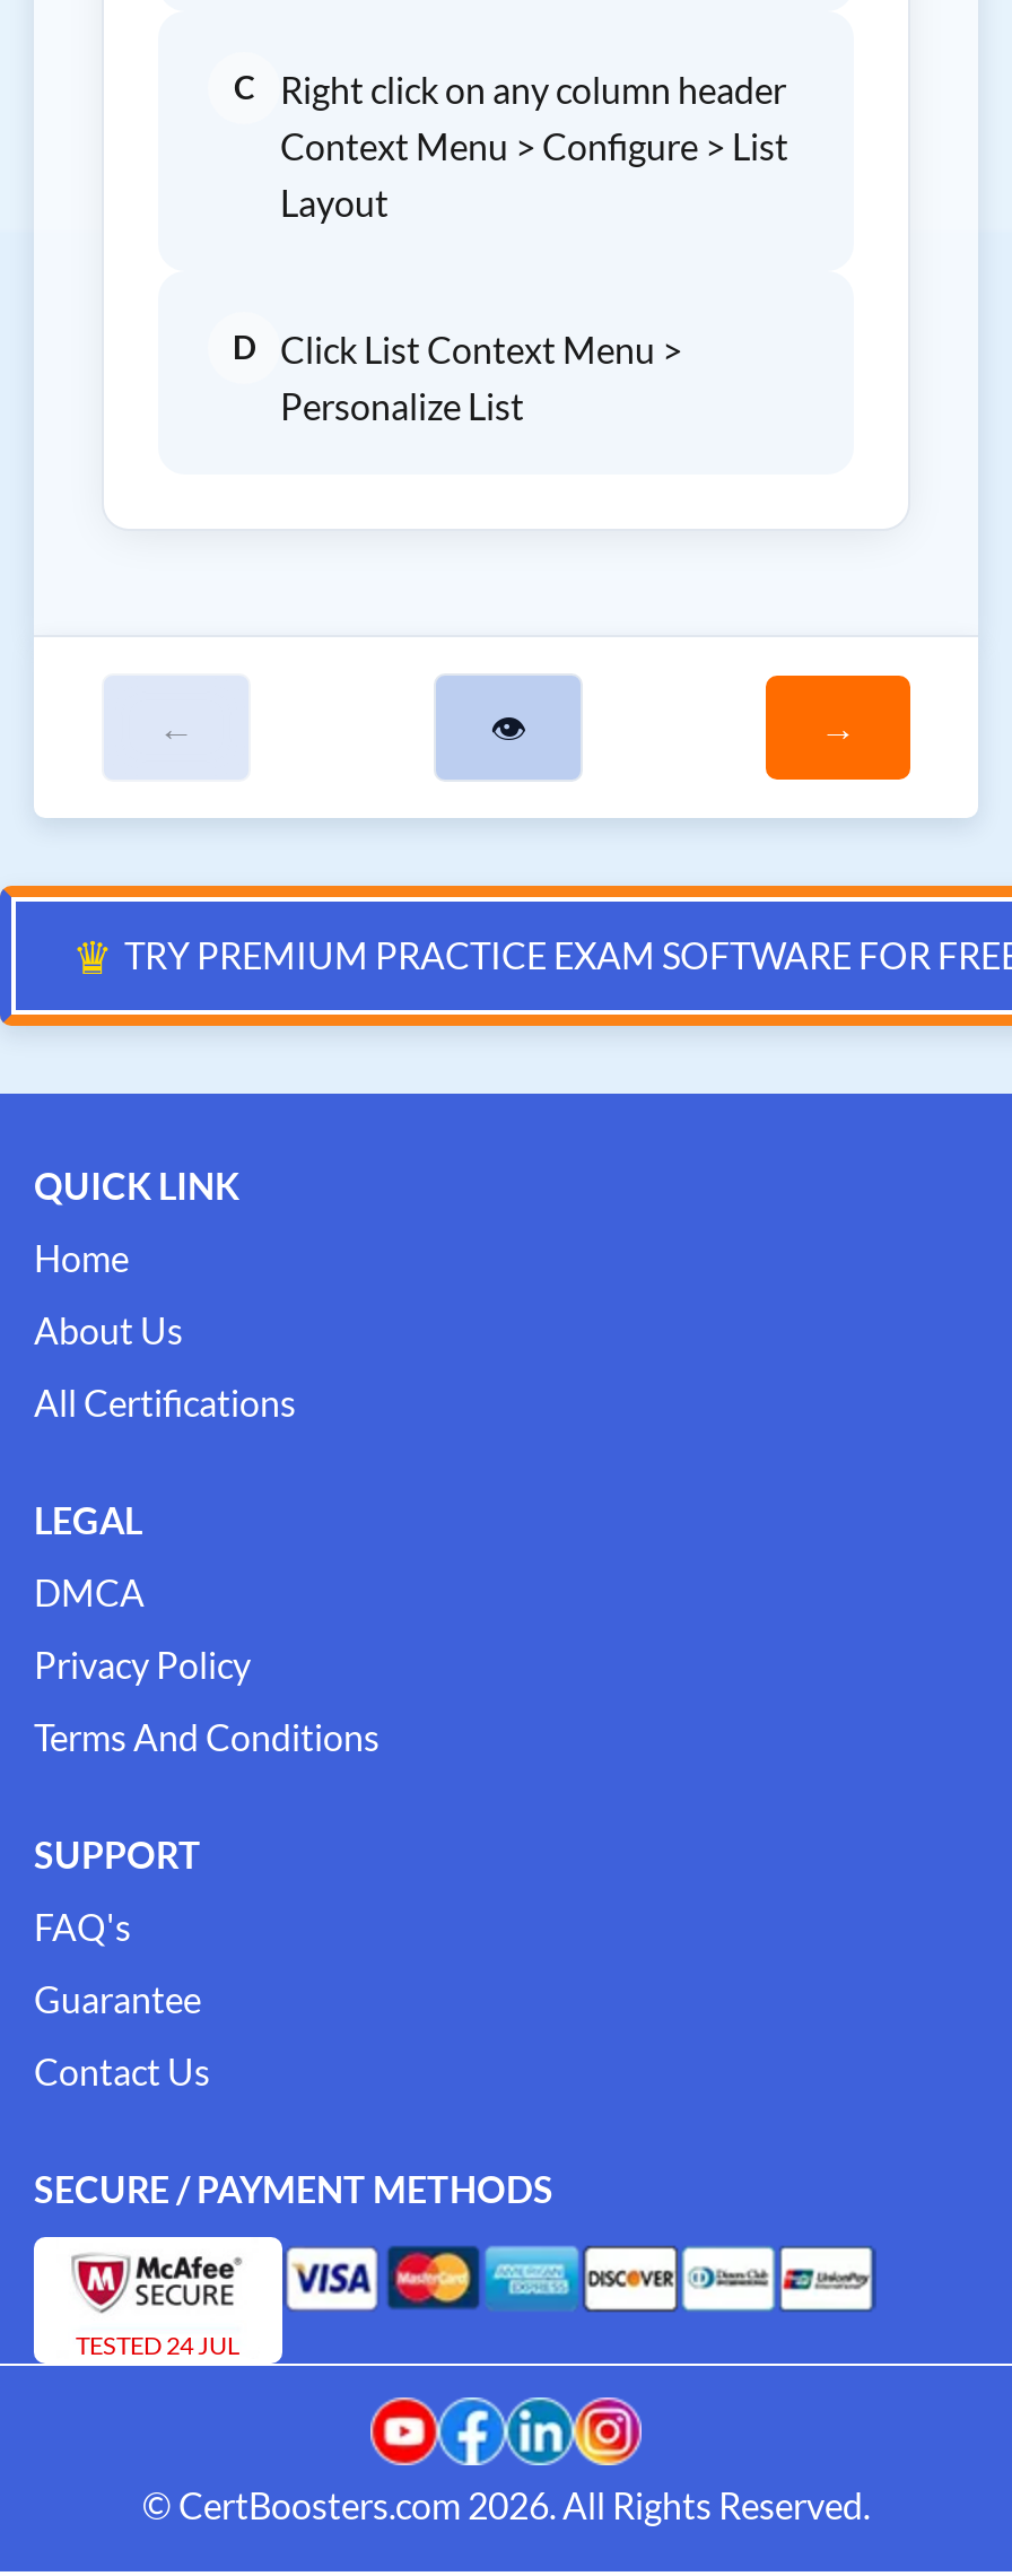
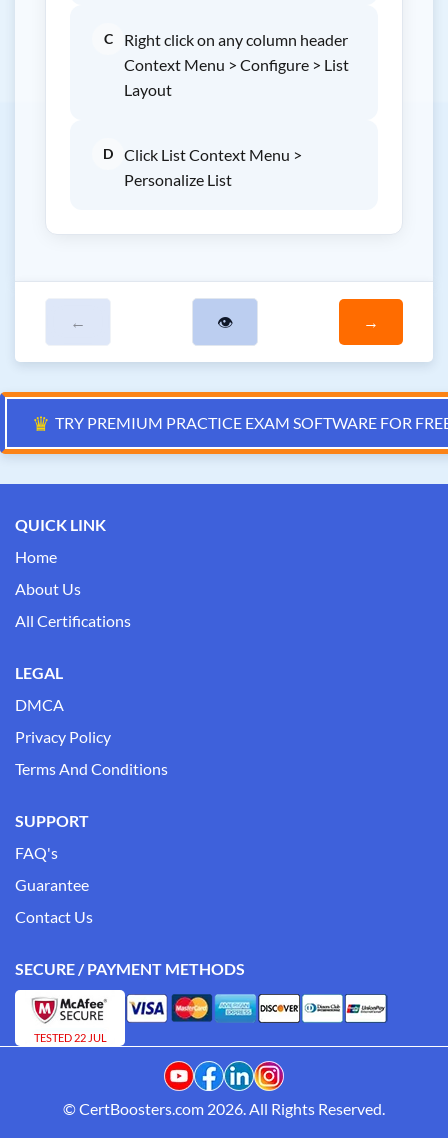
[76,2330,241,2359] TESTED 24 JUL -> [33,1031,106,1044] TESTED 22 JUL

